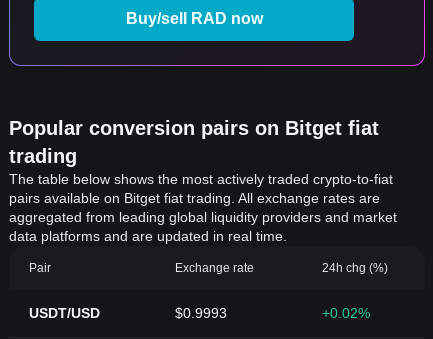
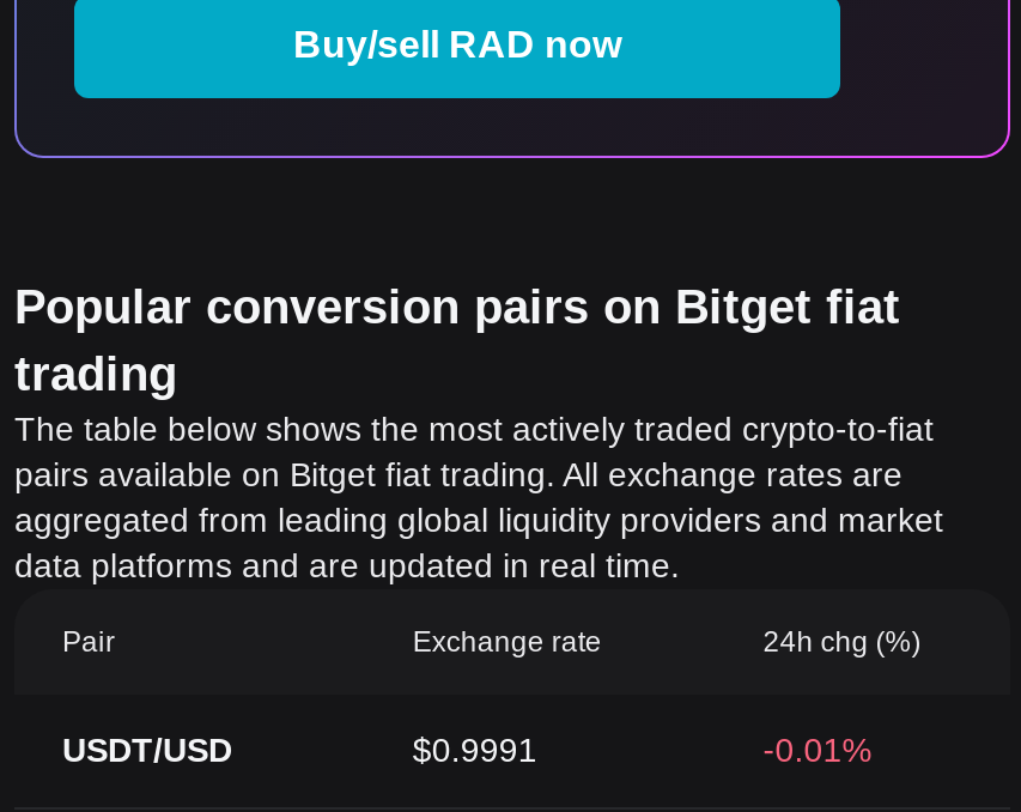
[175,305,227,321] $0.9993 -> [413,731,537,769] $0.9991
[322,305,370,321] +0.02% -> [763,731,871,769] -0.01%

